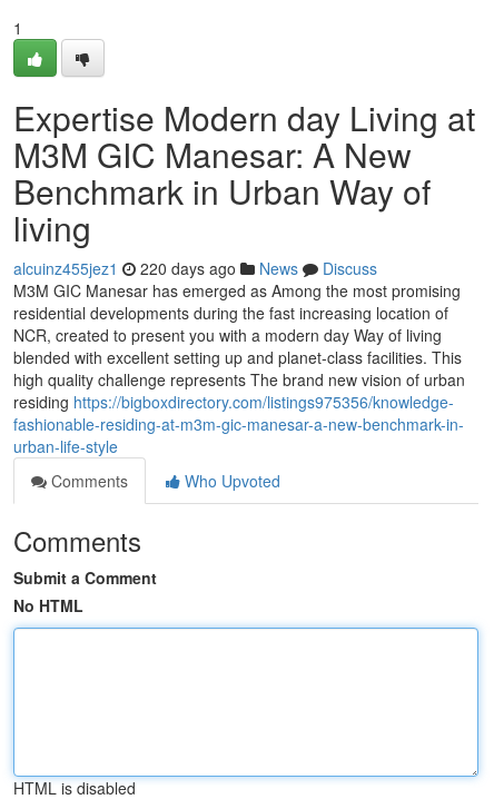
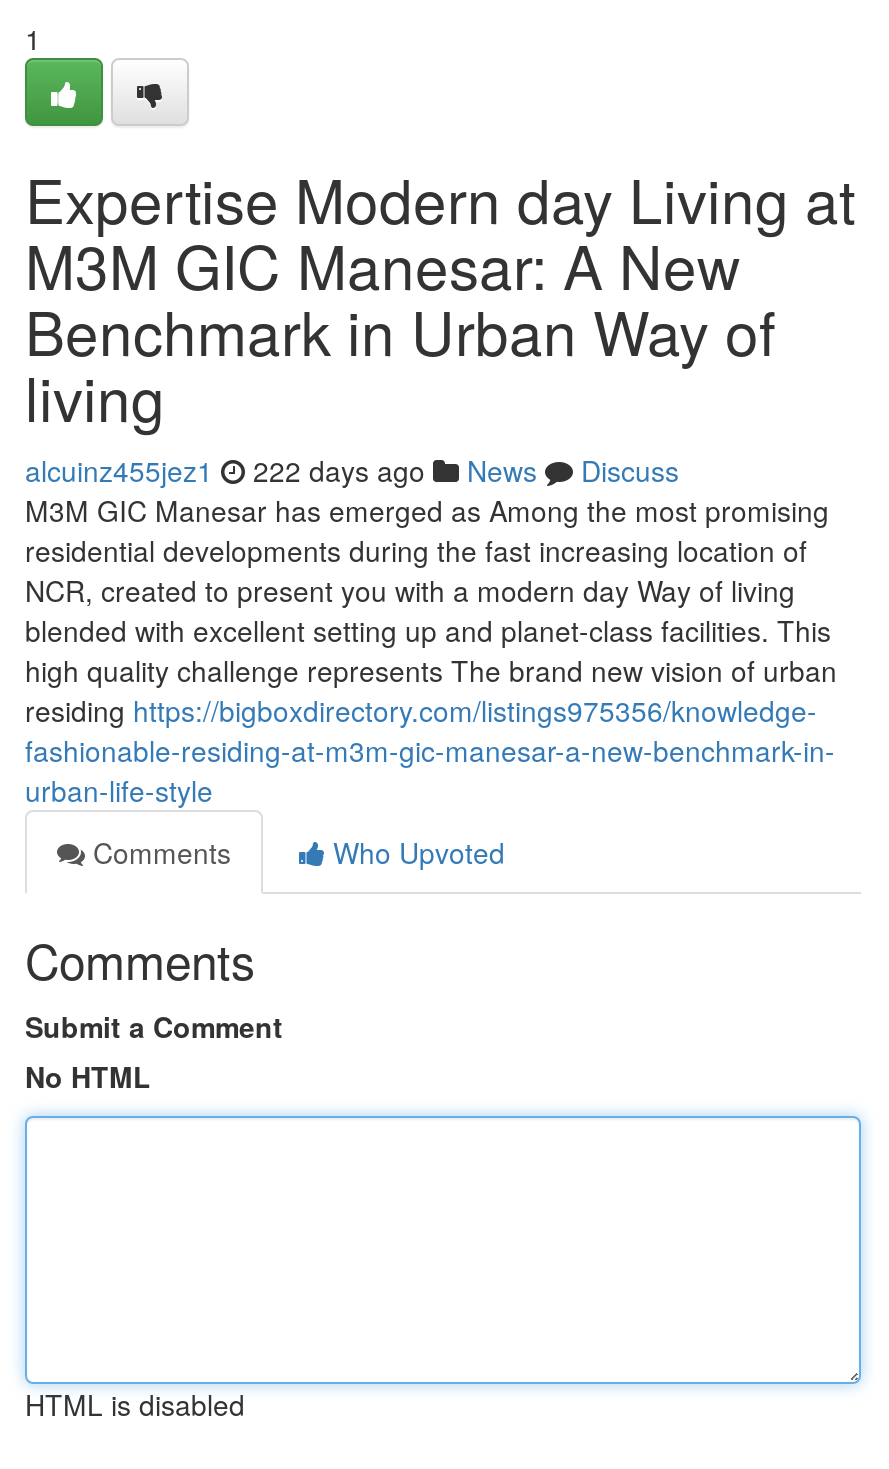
[13,257,377,279] alcuinz455jez1 220 days ago News Discuss -> [25,450,679,490] alcuinz455jez1 222 days ago News Discuss

